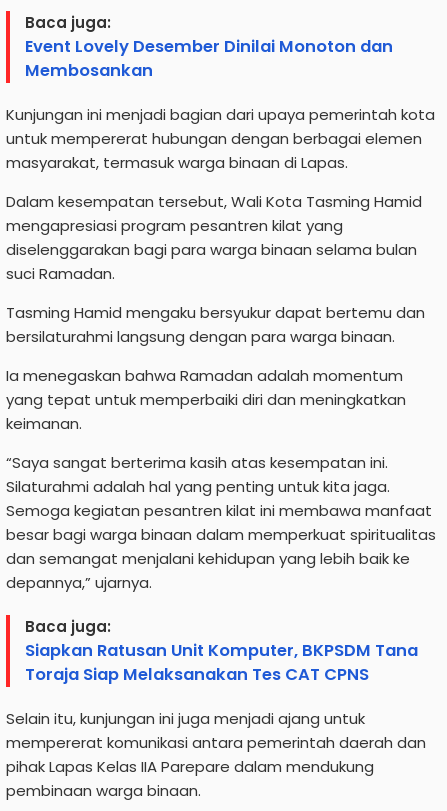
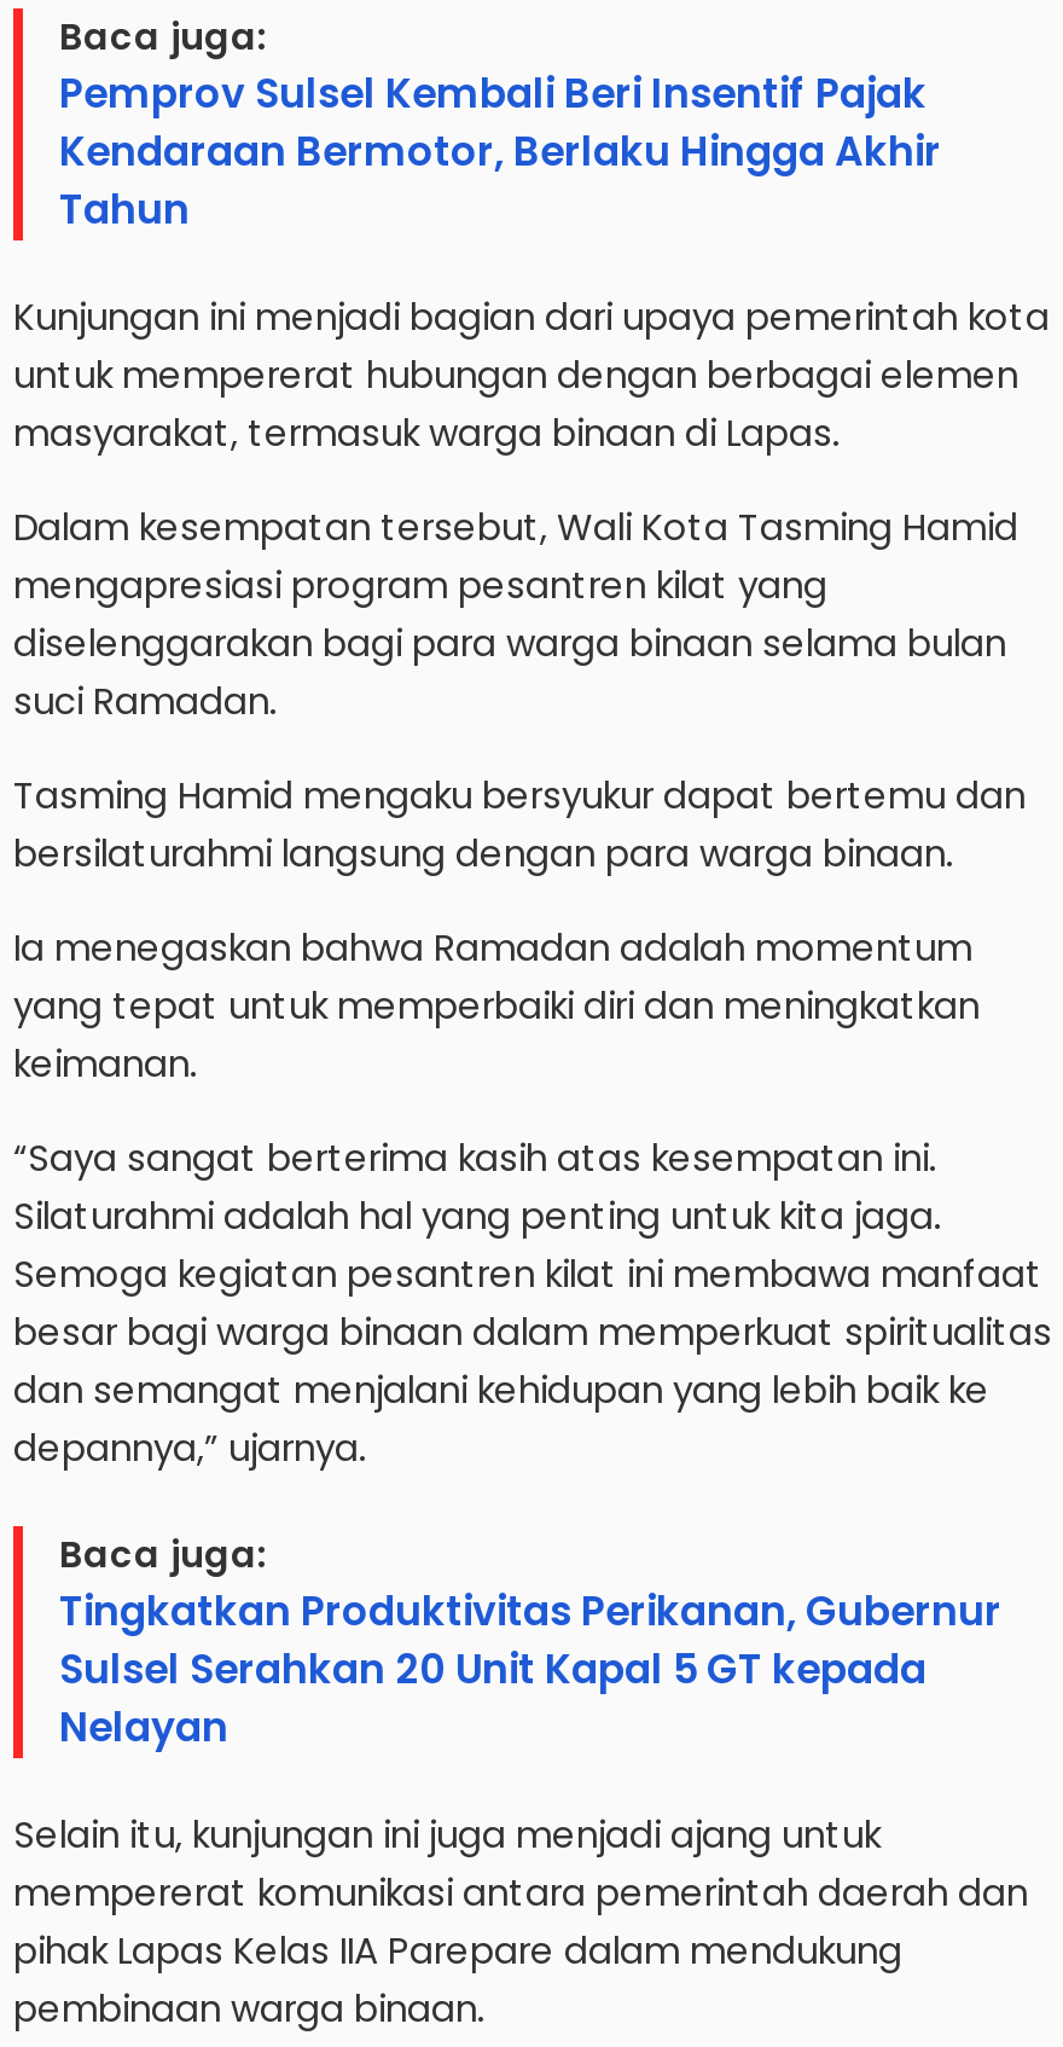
[25,35,393,82] Event Lovely Desember Dinilai Monoton dan | Membosankan -> [59,67,941,239] Pemprov Sulsel Kembali Beri Insentif Pajak | Kendaraan Bermotor, Berlaku Hingga Akhir | Tahun
[25,639,418,686] Siapkan Ratusan Unit Komputer, BKPSDM Tana | Toraja Siap Melaksanakan Tes CAT CPNS -> [59,1585,1001,1757] Tingkatkan Produktivitas Perikanan, Gubernur | Sulsel Serahkan 20 Unit Kapal 5 GT kepada | Nelayan

